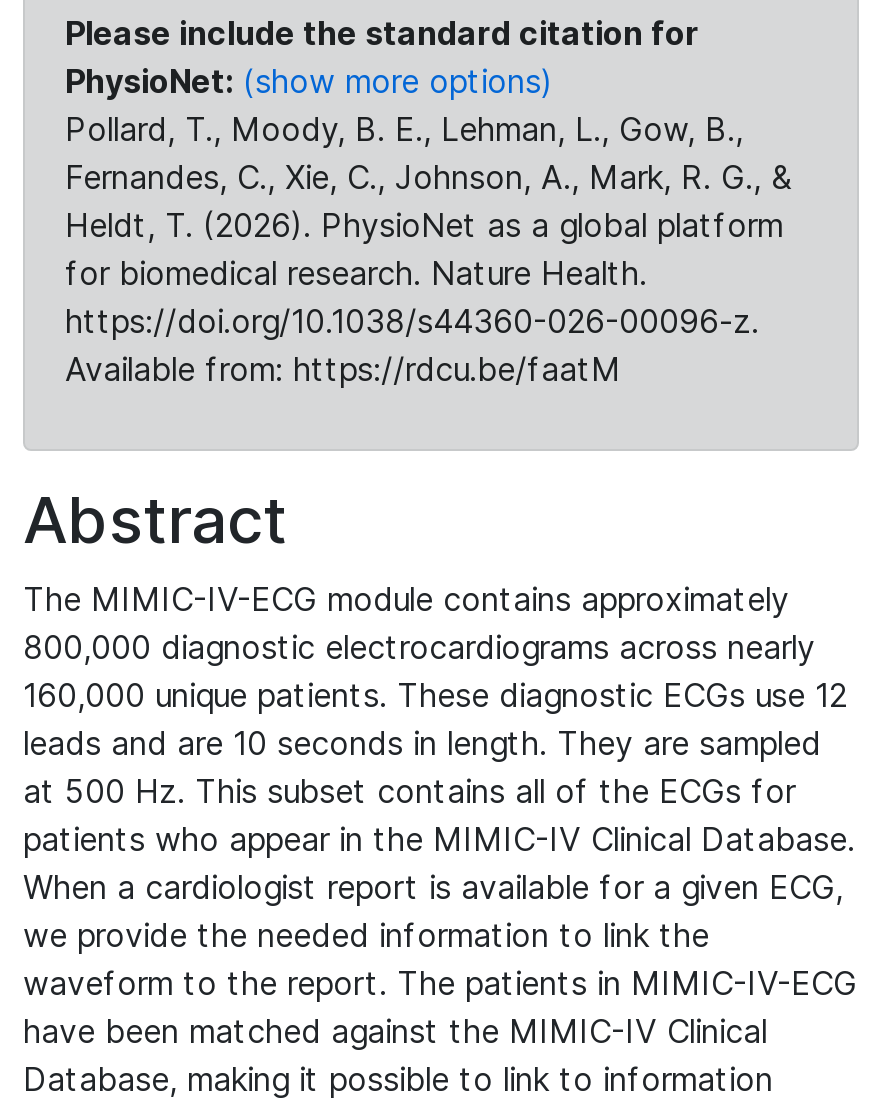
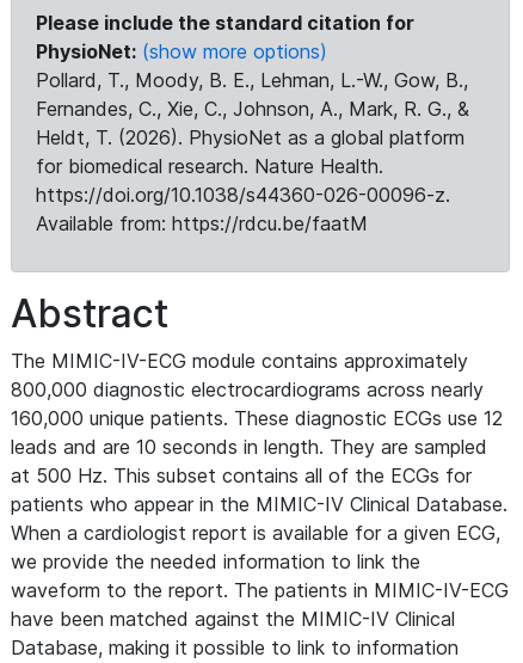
[65,109,743,149] Pollard, T., Moody, B. E., Lehman, L., Gow, B., -> [36,68,468,92] Pollard, T., Moody, B. E., Lehman, L.-W., Gow, B.,

